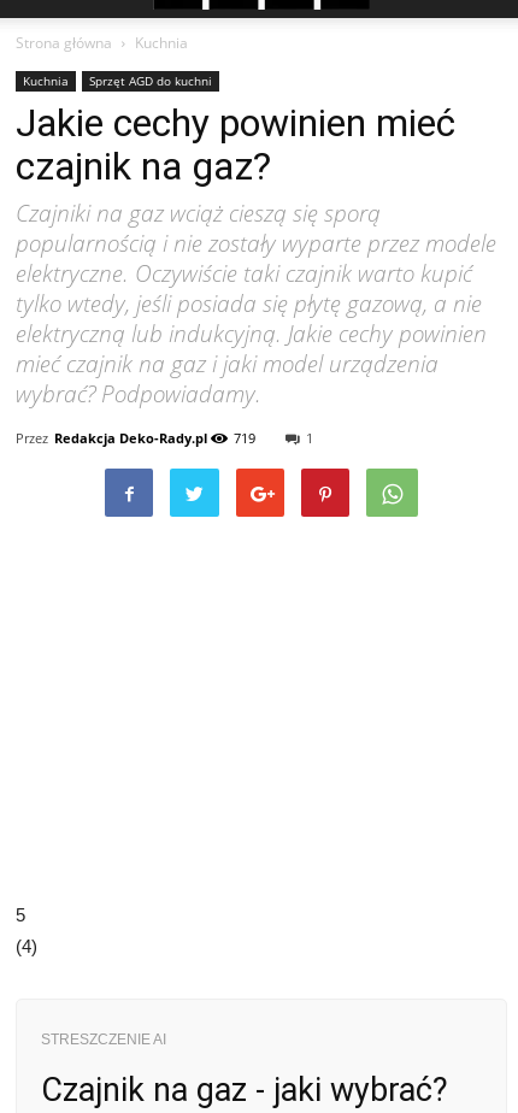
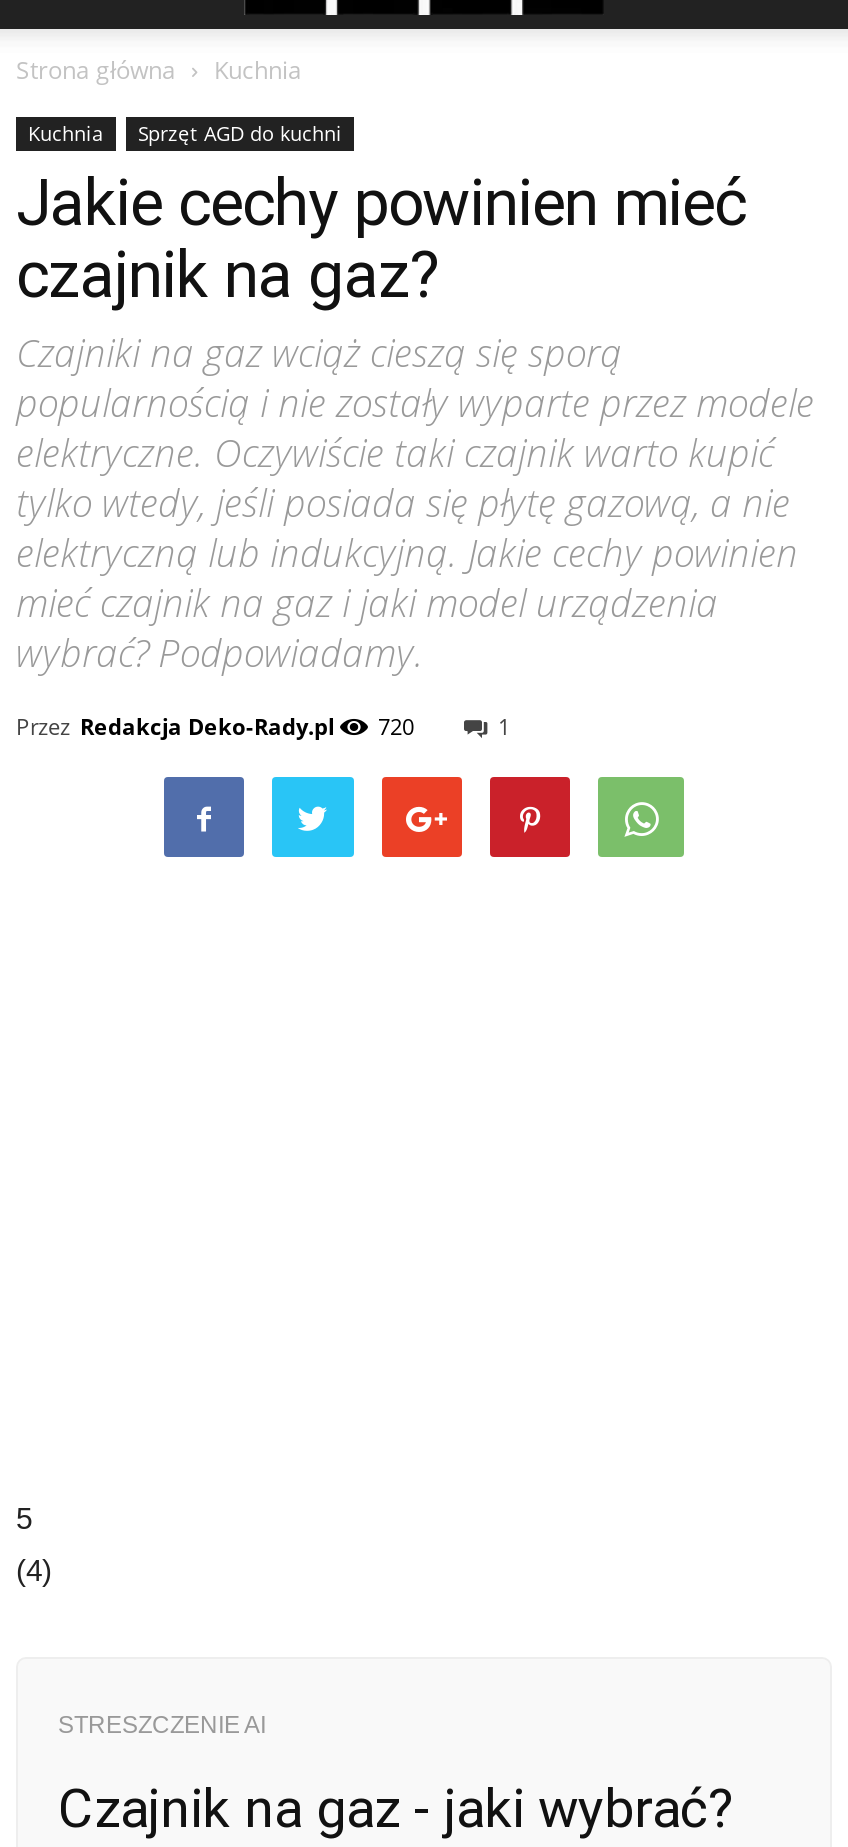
[16,429,255,447] Przez Redakcja Deko-Rady.pl 719 -> [16,711,414,741] Przez Redakcja Deko-Rady.pl 720

